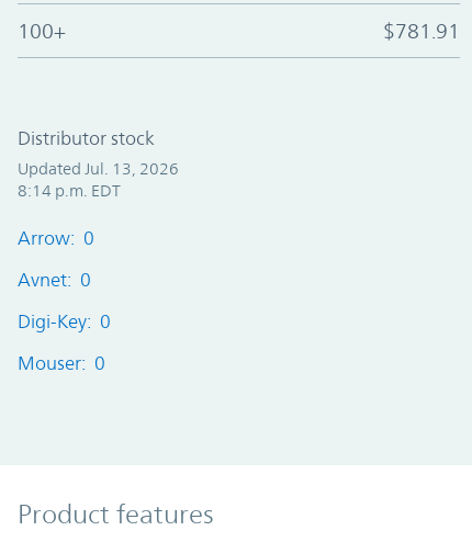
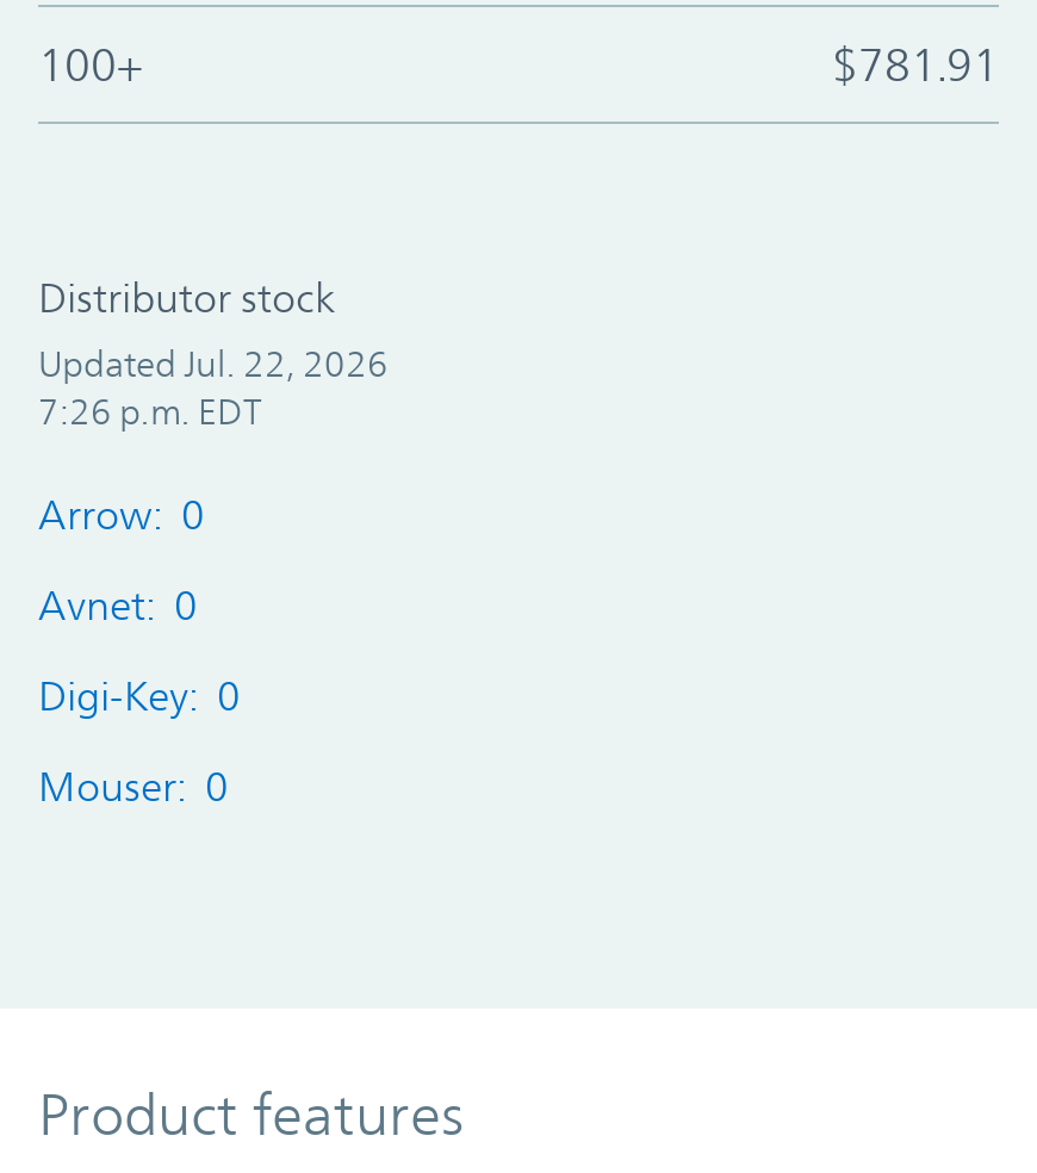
[18,160,179,178] Updated Jul. 13, 2026 -> [38,344,389,385] Updated Jul. 22, 2026
[18,181,121,200] 8:14 p.m. EDT -> [38,392,262,432] 7:26 p.m. EDT

